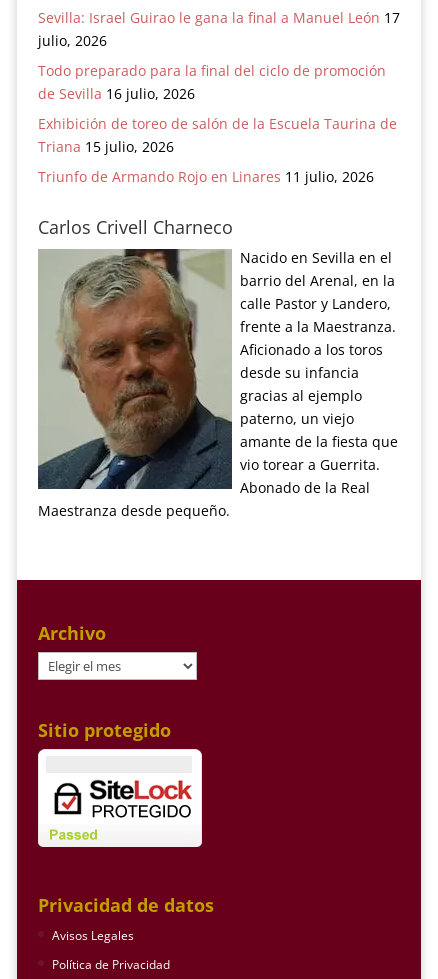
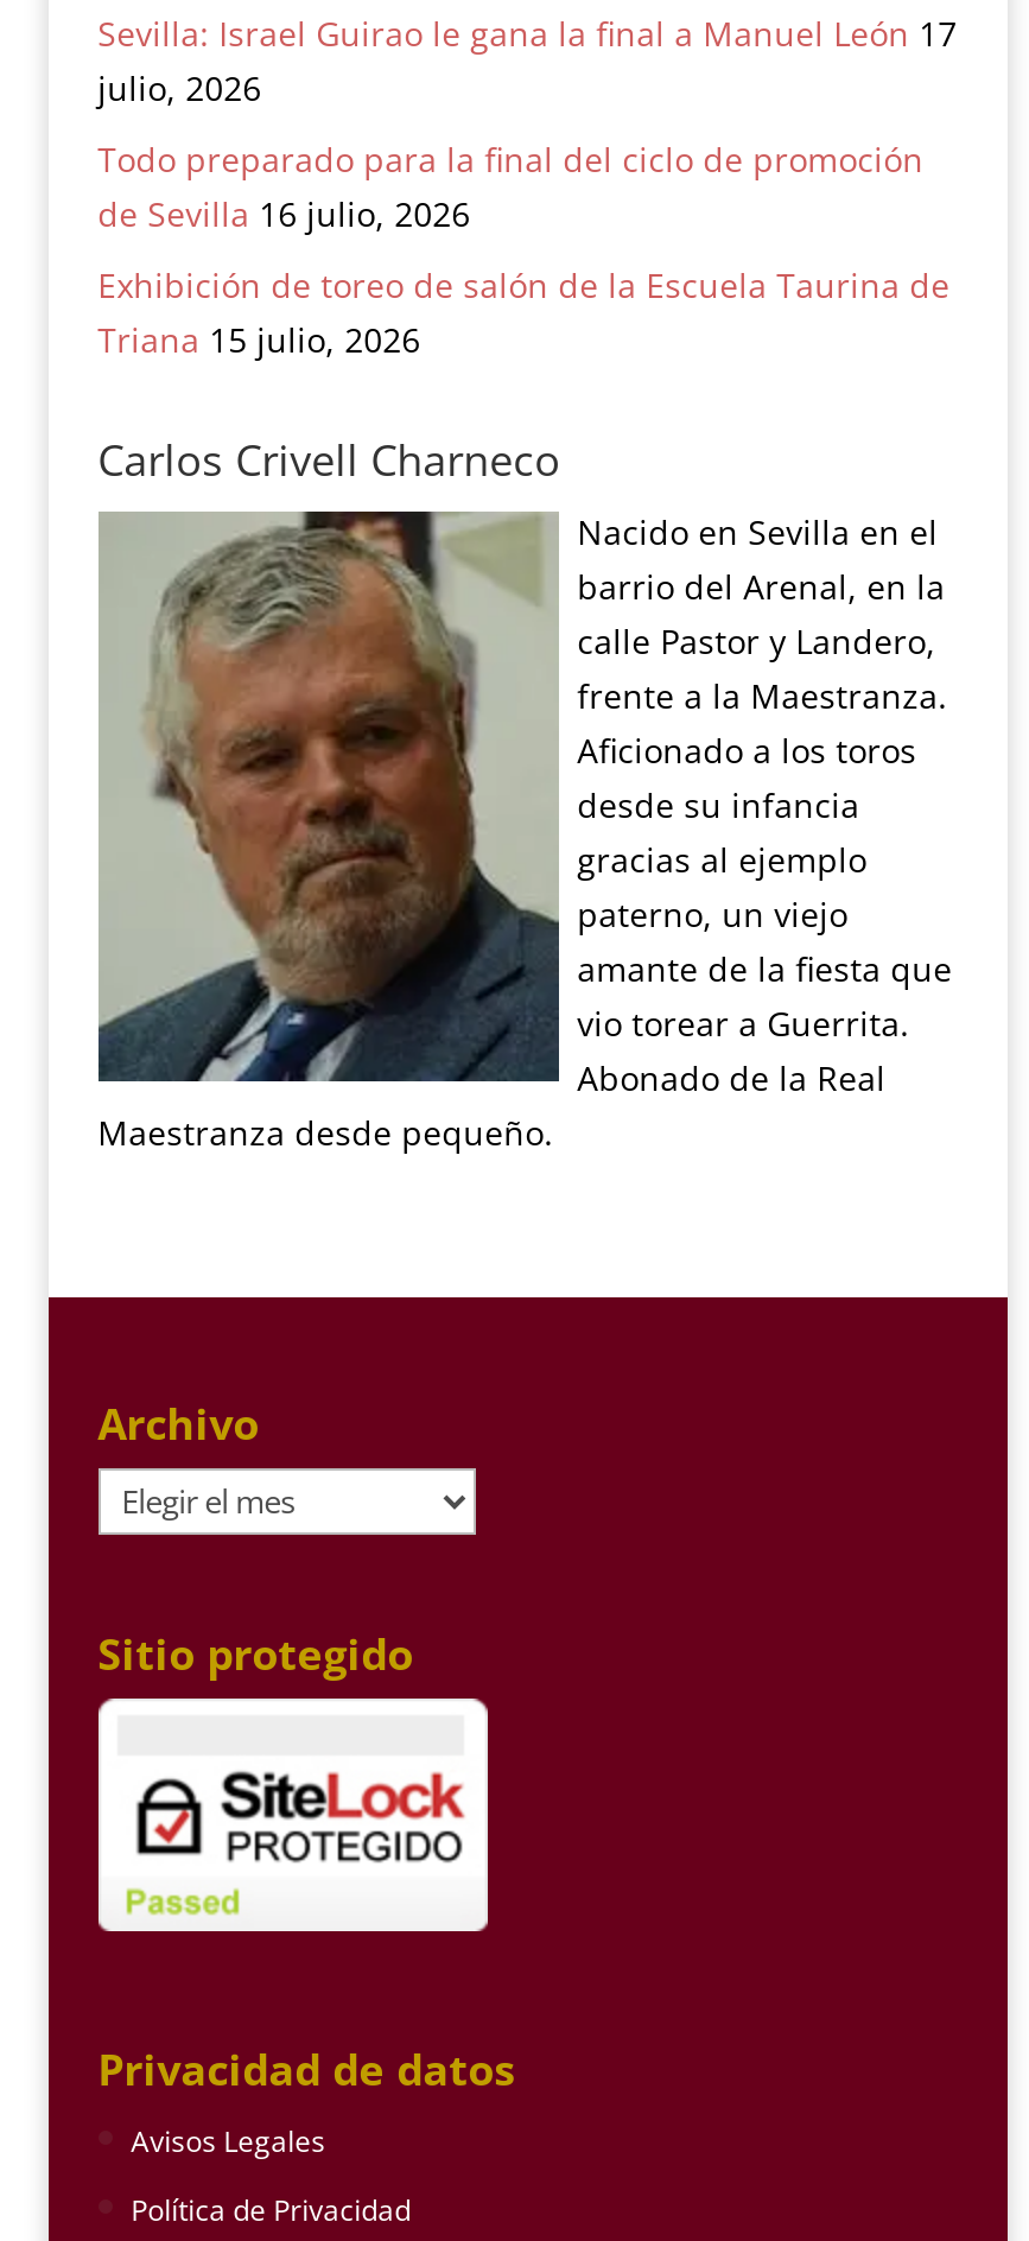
[38,167,374,186] Triunfo de Armando Rojo en Linares 11 julio, 2026 -> none

